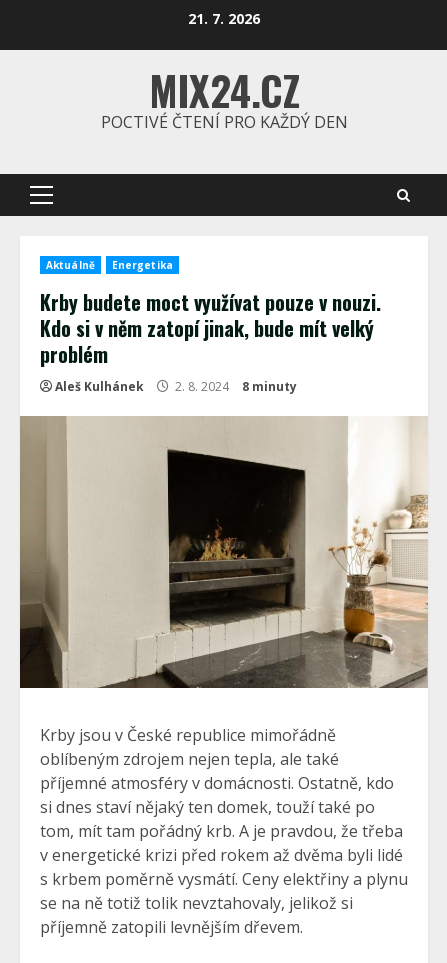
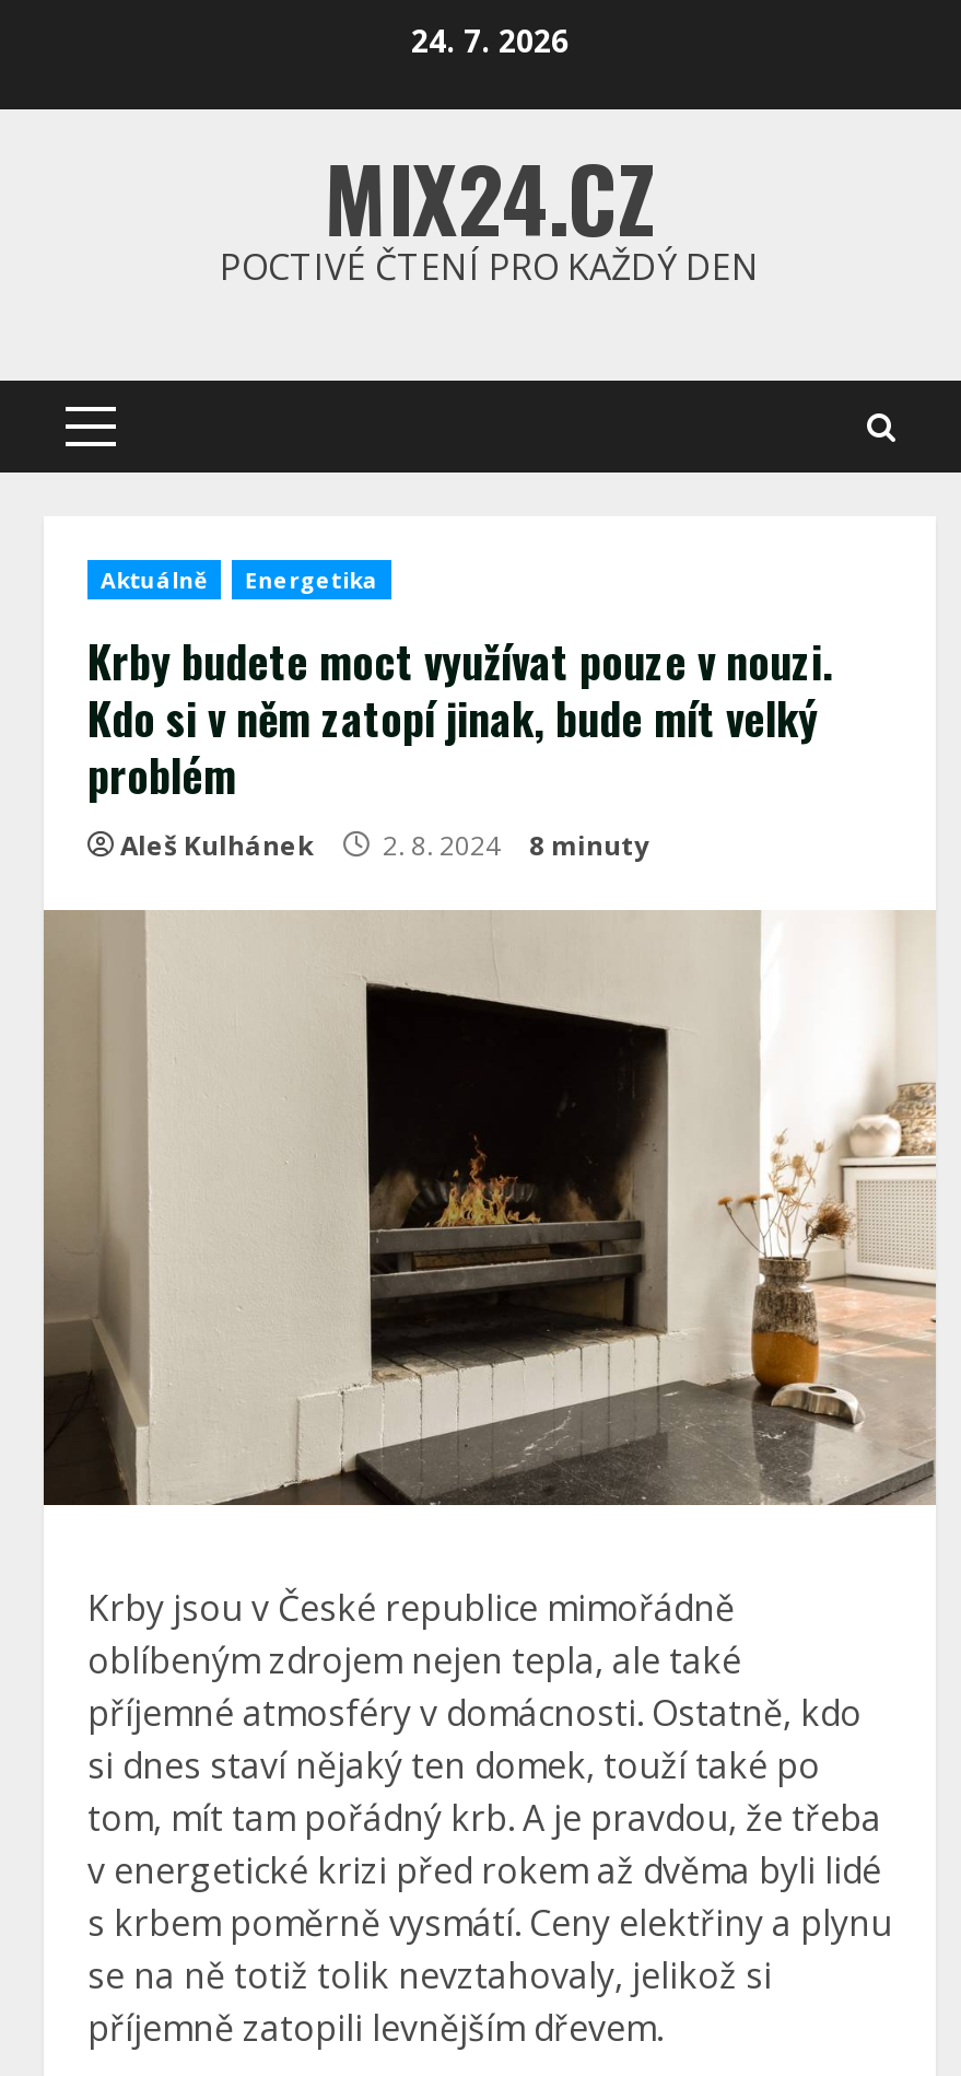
[188,8,260,27] 21. 7. 2026 -> [411,19,569,60] 24. 7. 2026

